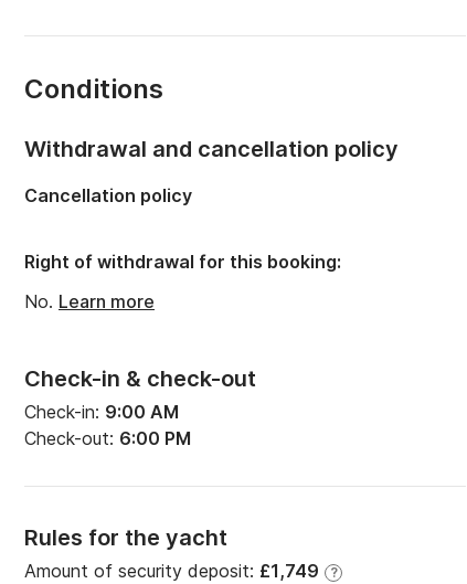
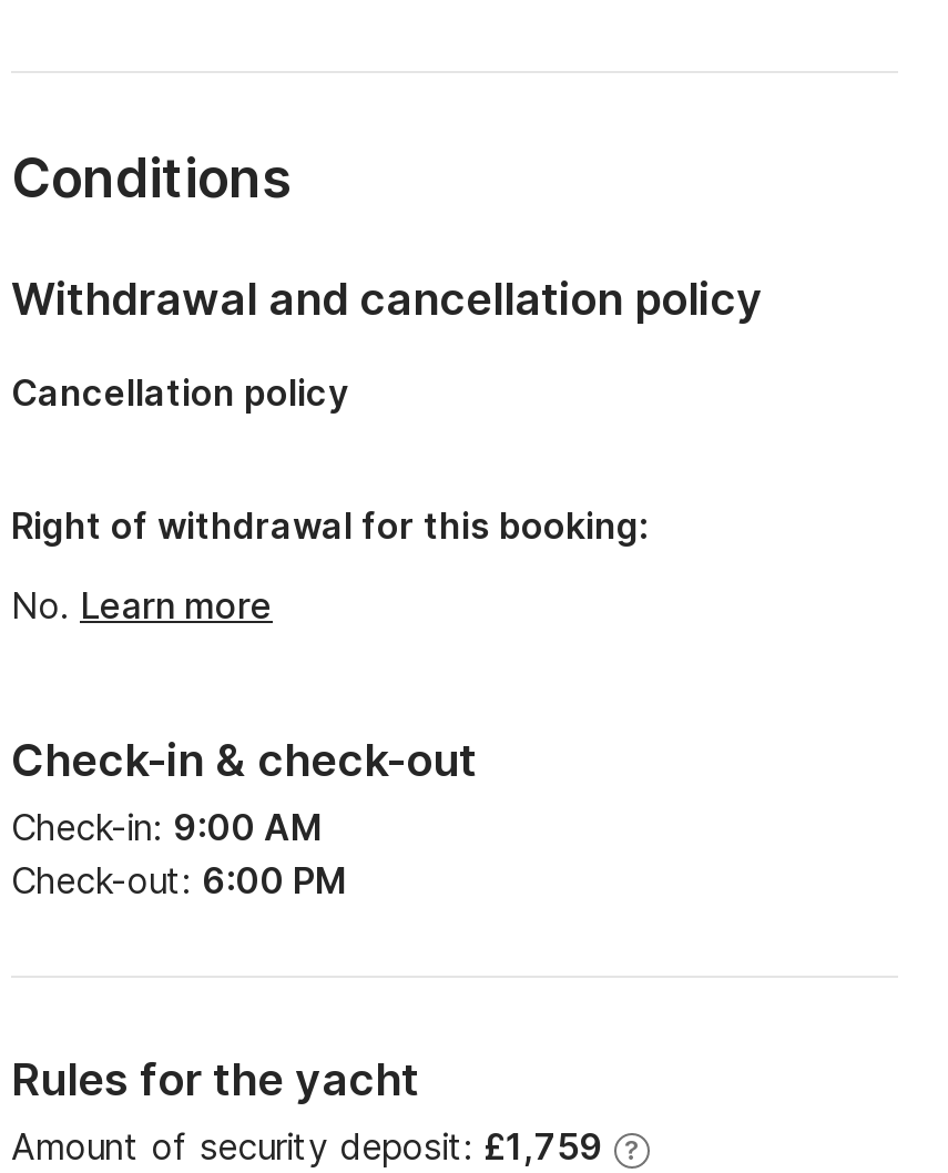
[24,560,319,582] Amount of security deposit: £1,749 -> [11,1125,603,1169] Amount of security deposit: £1,759

